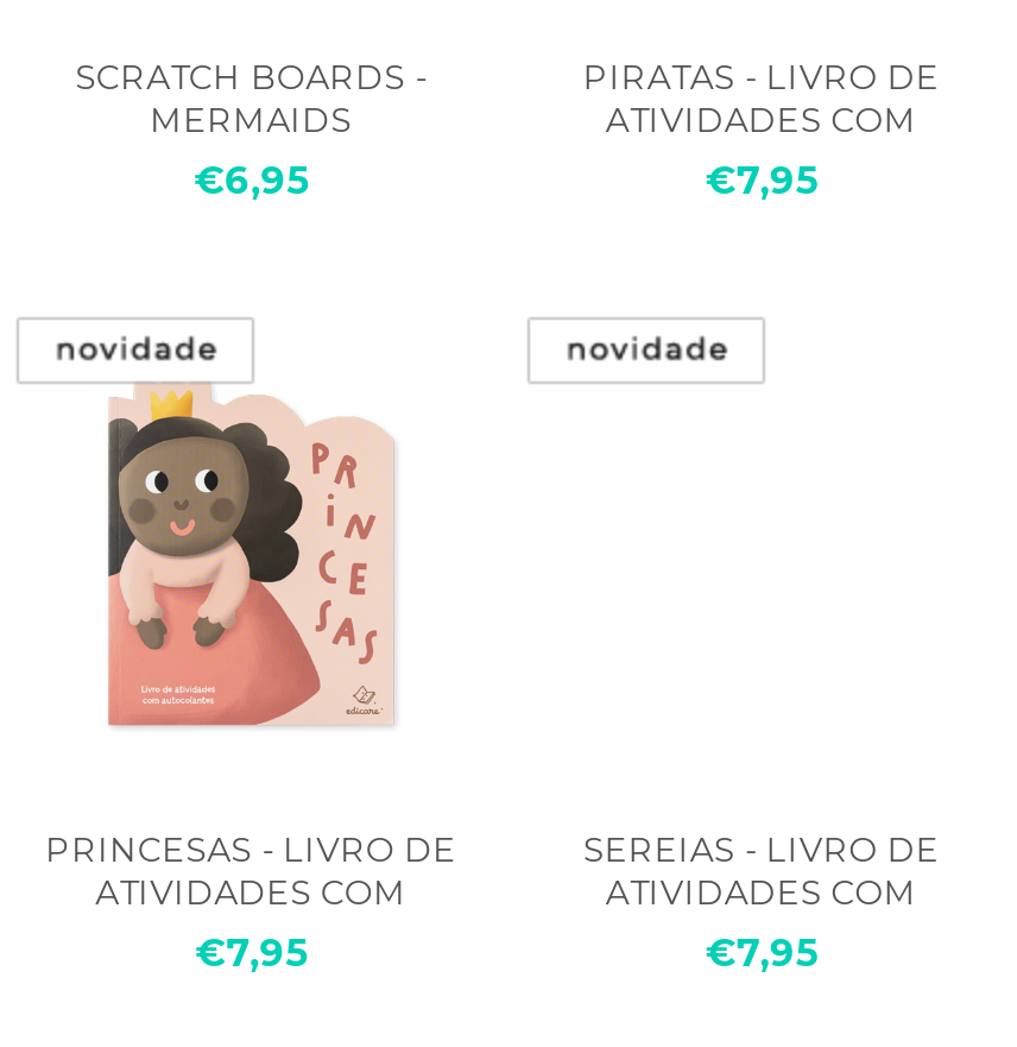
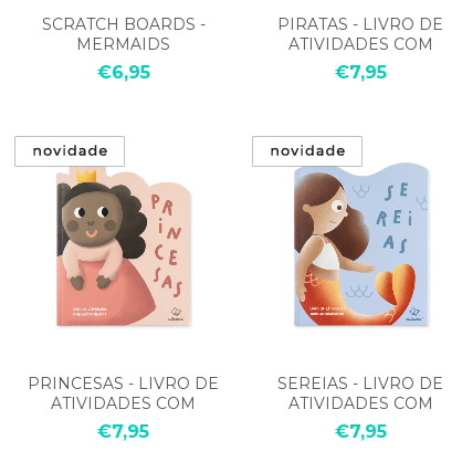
none -> [293,162,429,327] [image]

